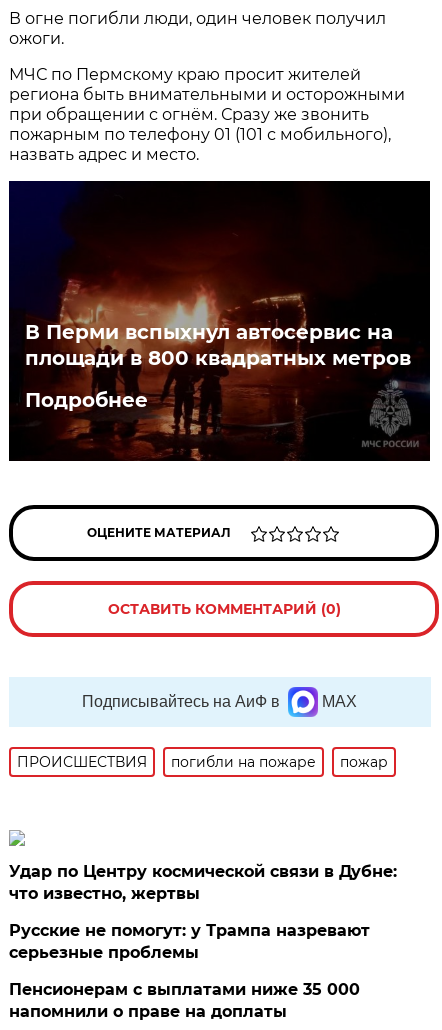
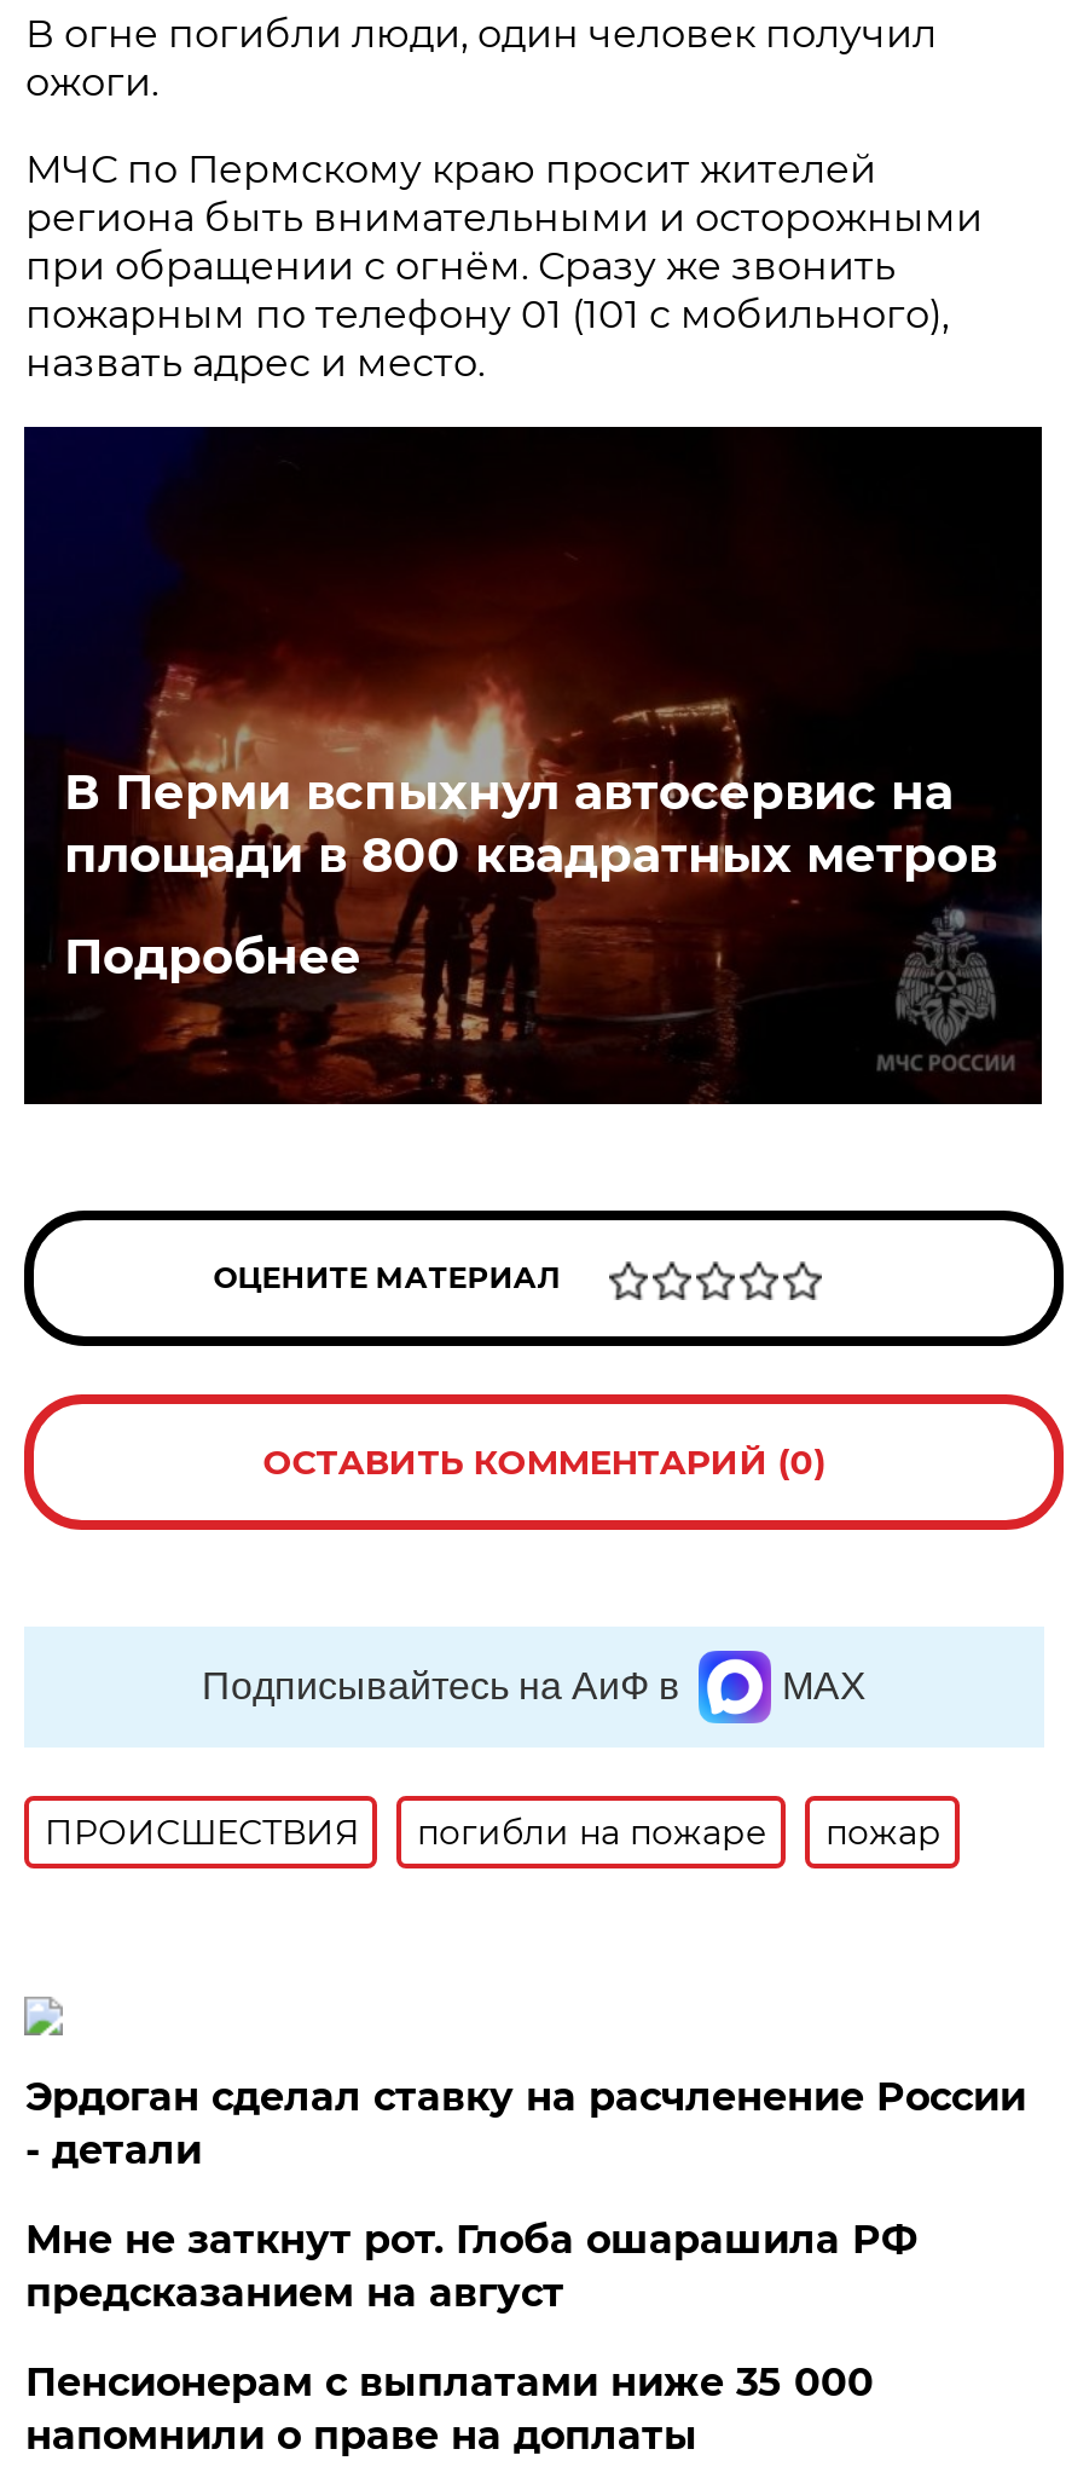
[9,862,397,903] Удар по Центру космической связи в Дубне: | что известно, жертвы -> [25,2074,1026,2173] Эрдоган сделал ставку на расчленение России | - детали
[9,921,370,962] Русские не помогут: у Трампа назревают | серьезные проблемы -> [25,2217,917,2316] Мне не заткнут рот. Глоба ошарашила РФ | предсказанием на август

